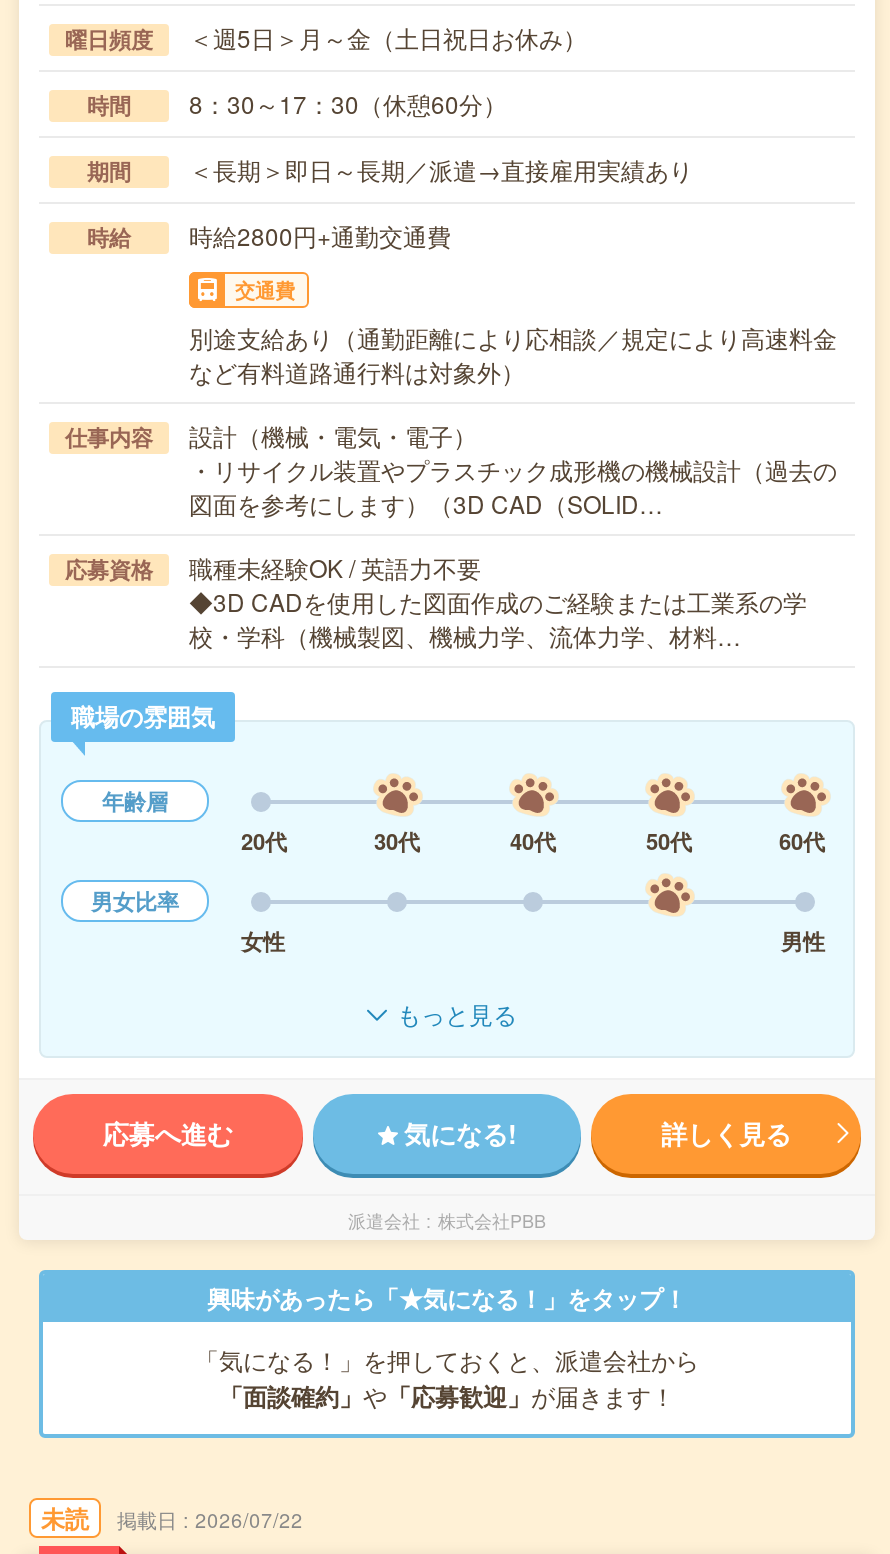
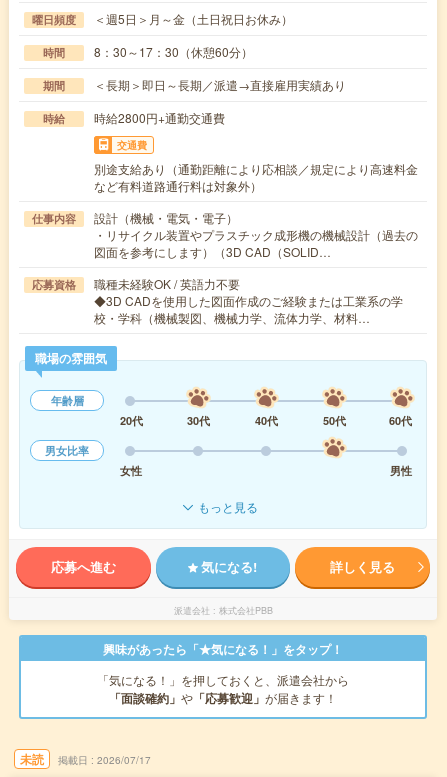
[195,1507,303,1535] 2026/07/22 -> [97,753,151,767] 2026/07/17

